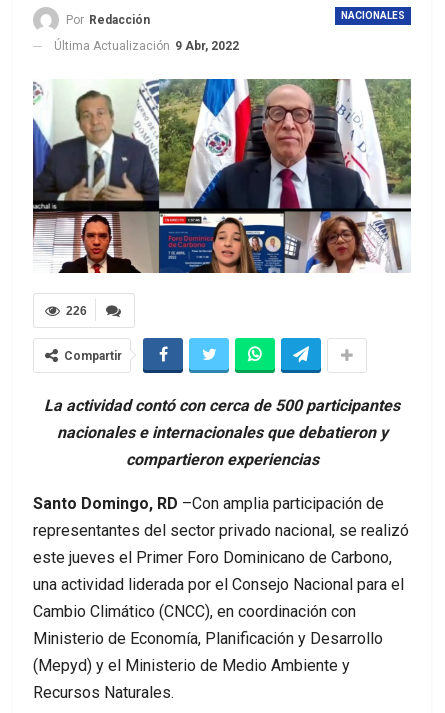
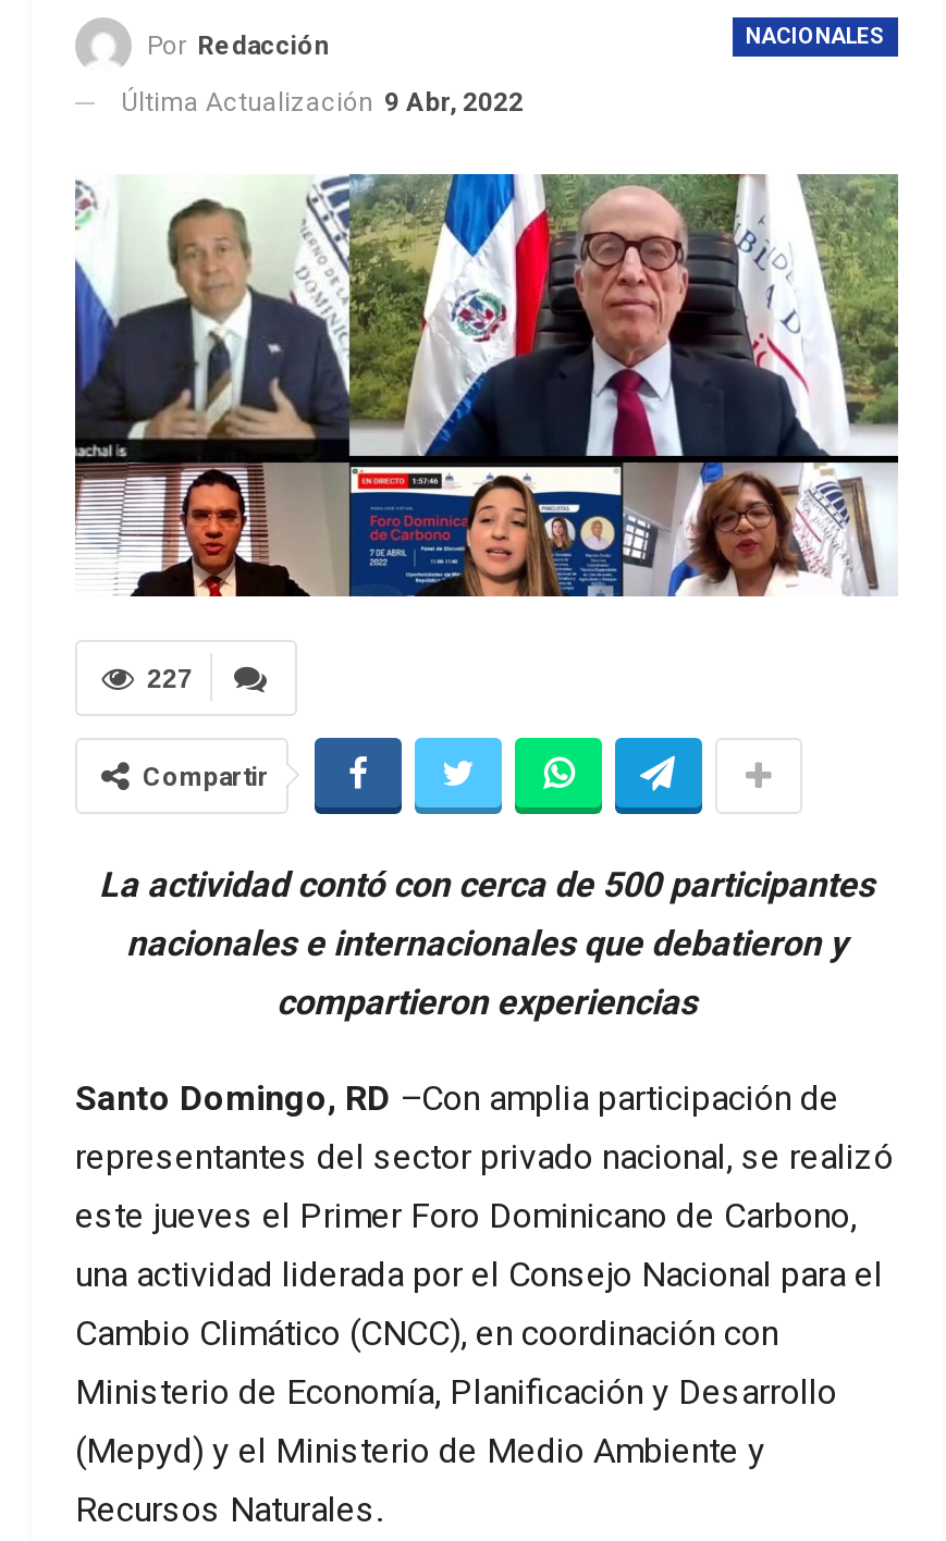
[66,304,87,318] 226 -> [147,663,193,694] 227

